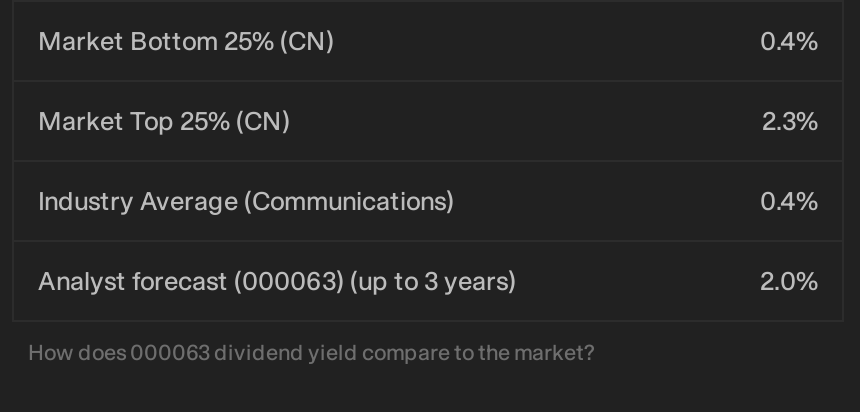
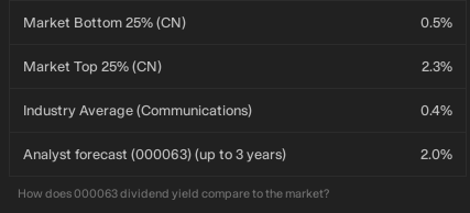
[760,26,818,56] 0.4% -> [420,14,452,31] 0.5%

